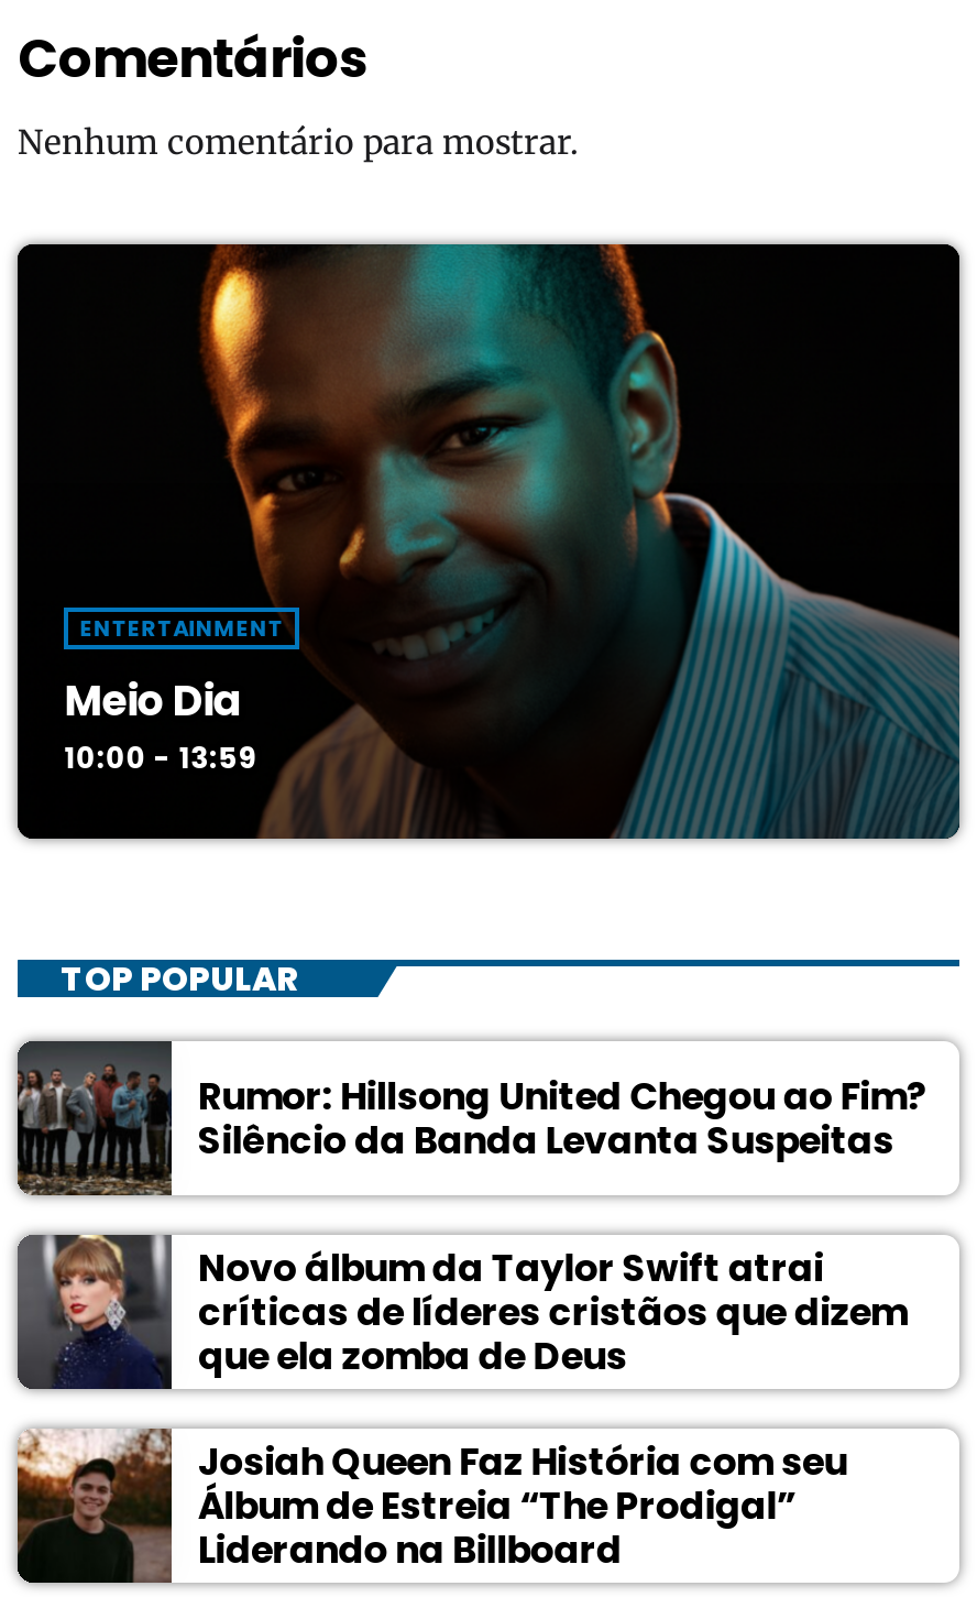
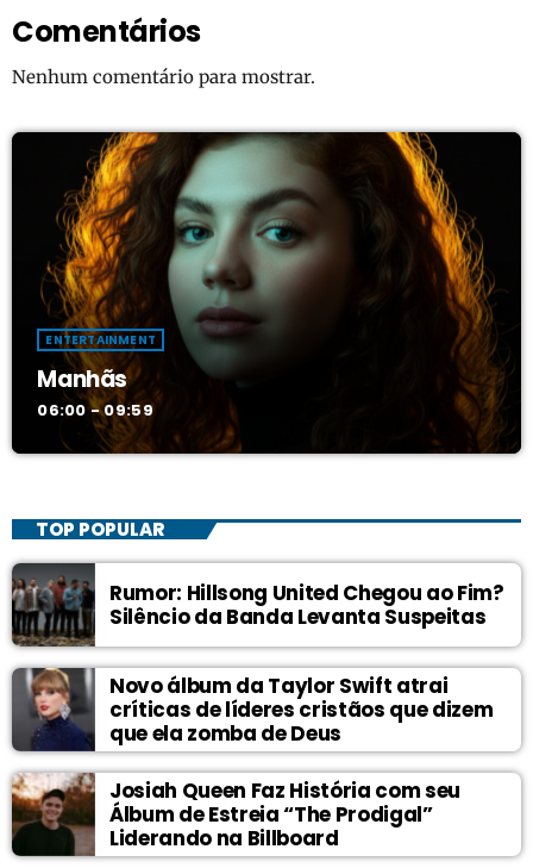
[65,242,959,839] [image] | Meio Dia | 10:00 - 13:59 -> [37,131,521,454] [image] | Manhãs | 06:00 - 09:59

